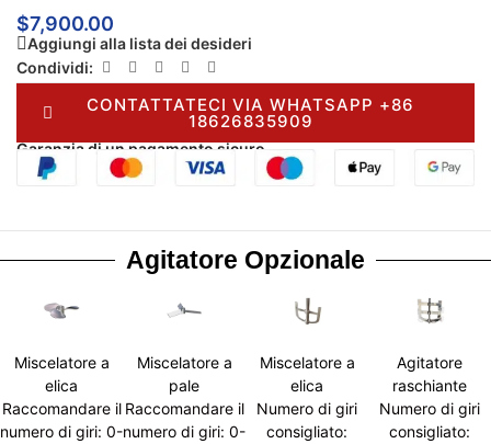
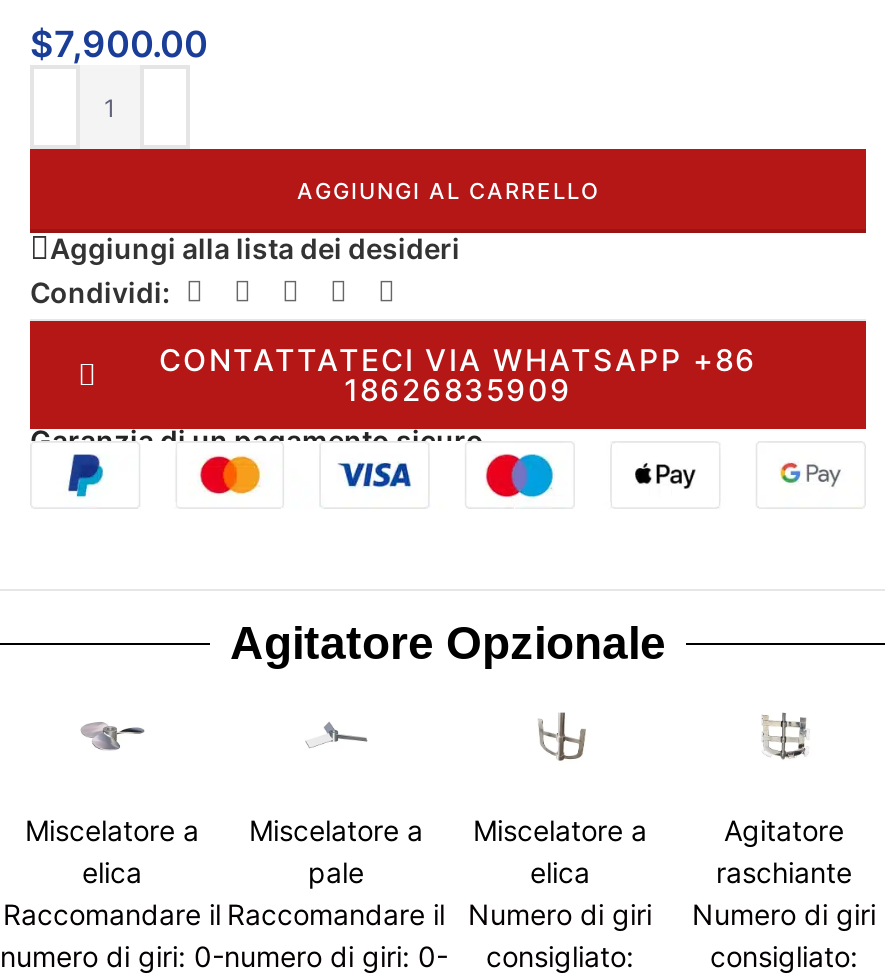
none -> [297,177,599,205] AGGIUNGI AL CARRELLO

